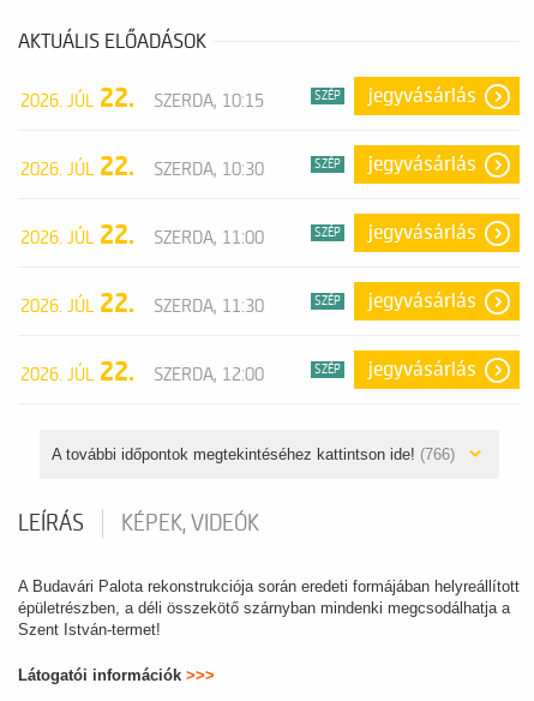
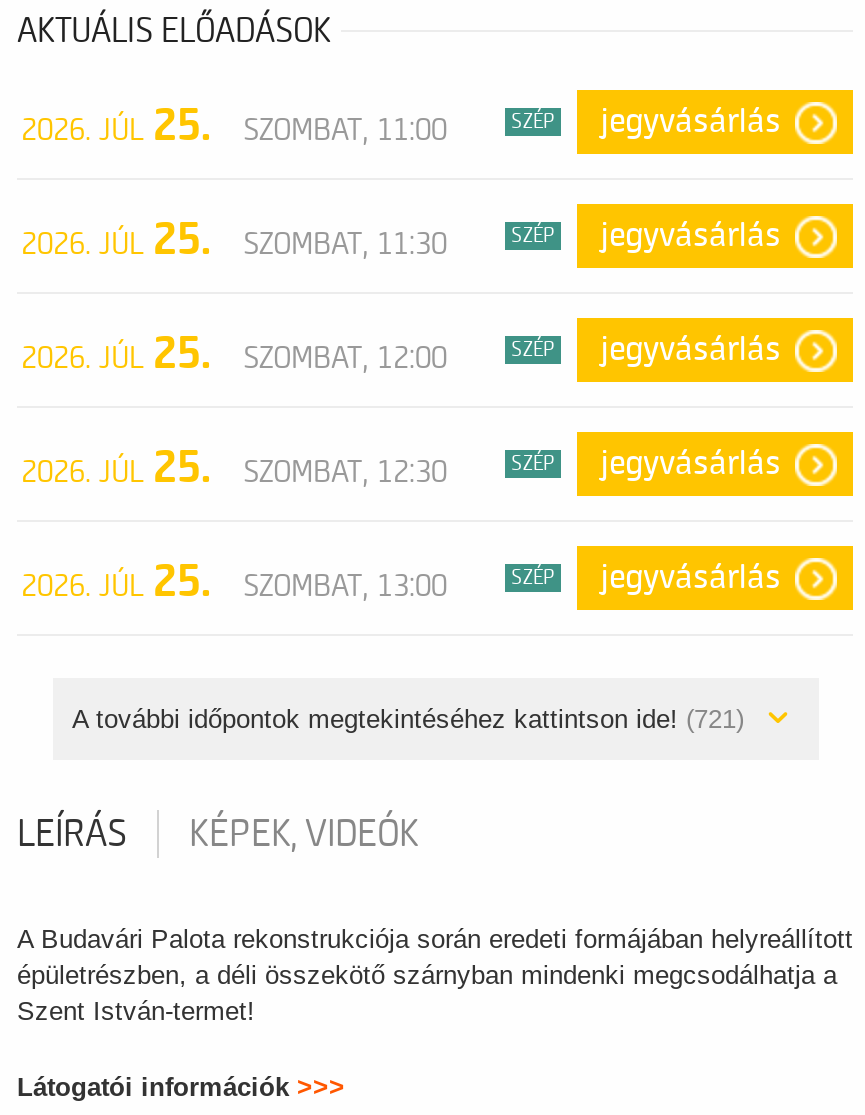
[20,83,264,114] 2026. JÚL 22. | SZERDA, 10:15 -> [21,100,447,152] 2026. JÚL 25. | SZOMBAT, 11:00
[20,151,264,182] 2026. JÚL 22. | SZERDA, 10:30 -> [21,214,447,266] 2026. JÚL 25. | SZOMBAT, 11:30
[20,220,264,251] 2026. JÚL 22. | SZERDA, 11:00 -> [21,328,447,380] 2026. JÚL 25. | SZOMBAT, 12:00
[20,288,264,319] 2026. JÚL 22. | SZERDA, 11:30 -> [21,442,447,494] 2026. JÚL 25. | SZOMBAT, 12:30
[20,357,264,388] 2026. JÚL 22. | SZERDA, 12:00 -> [21,556,447,608] 2026. JÚL 25. | SZOMBAT, 13:00
[51,445,454,463] A további időpontok megtekintéséhez kattintson ide! (766) -> [72,704,744,734] A további időpontok megtekintéséhez kattintson ide! (721)

